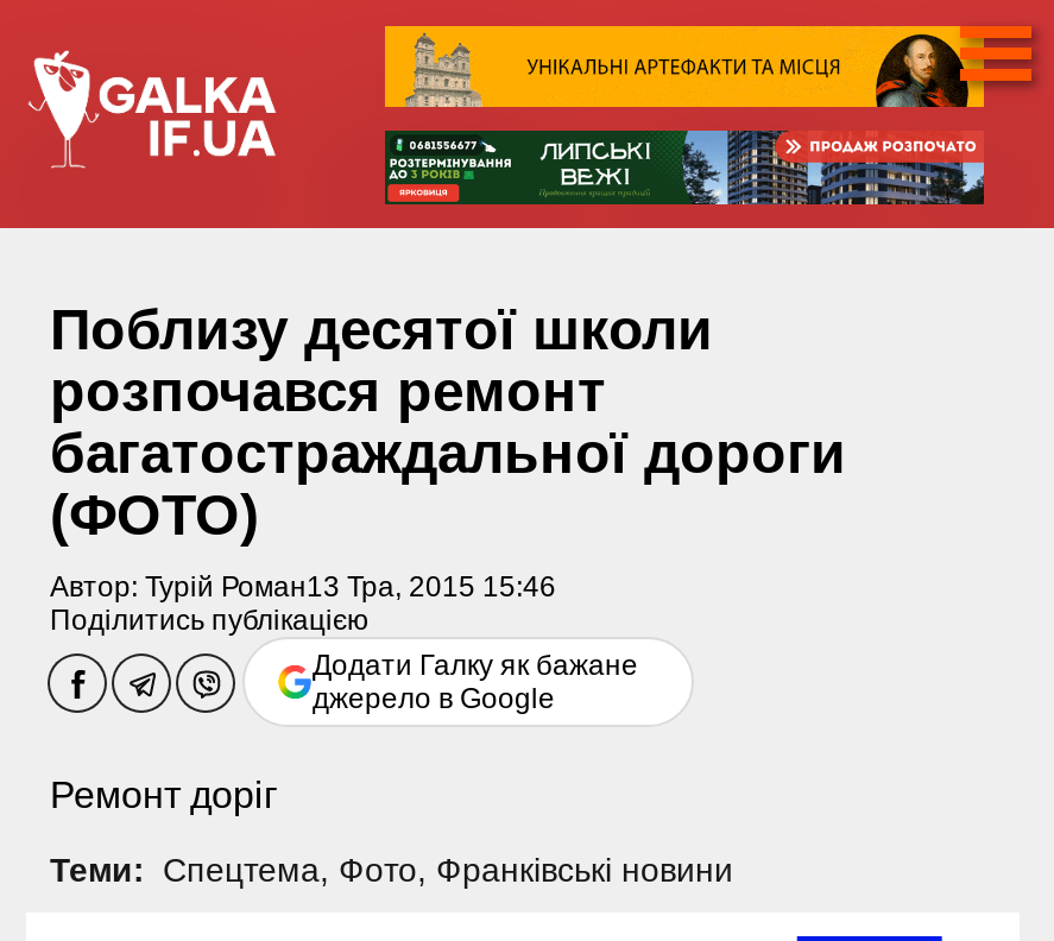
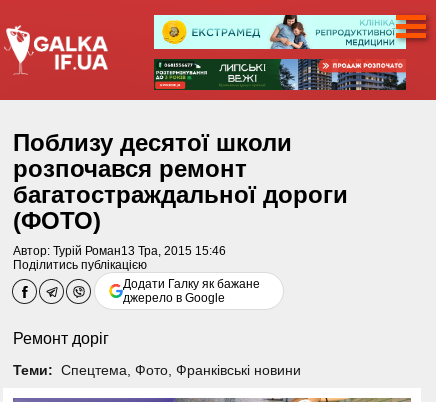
[385,24,984,109] [image] -> [153,14,407,50] [image]

